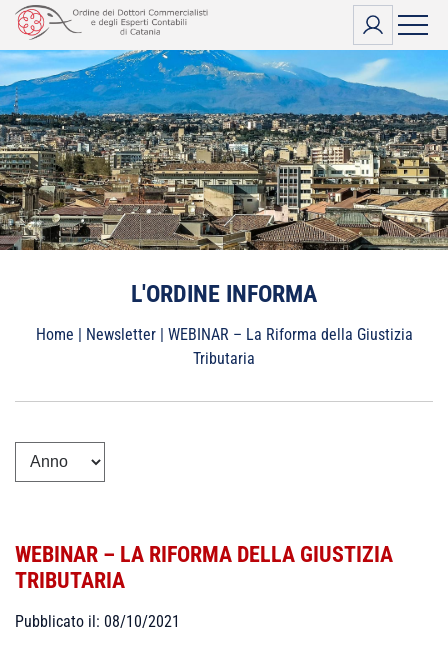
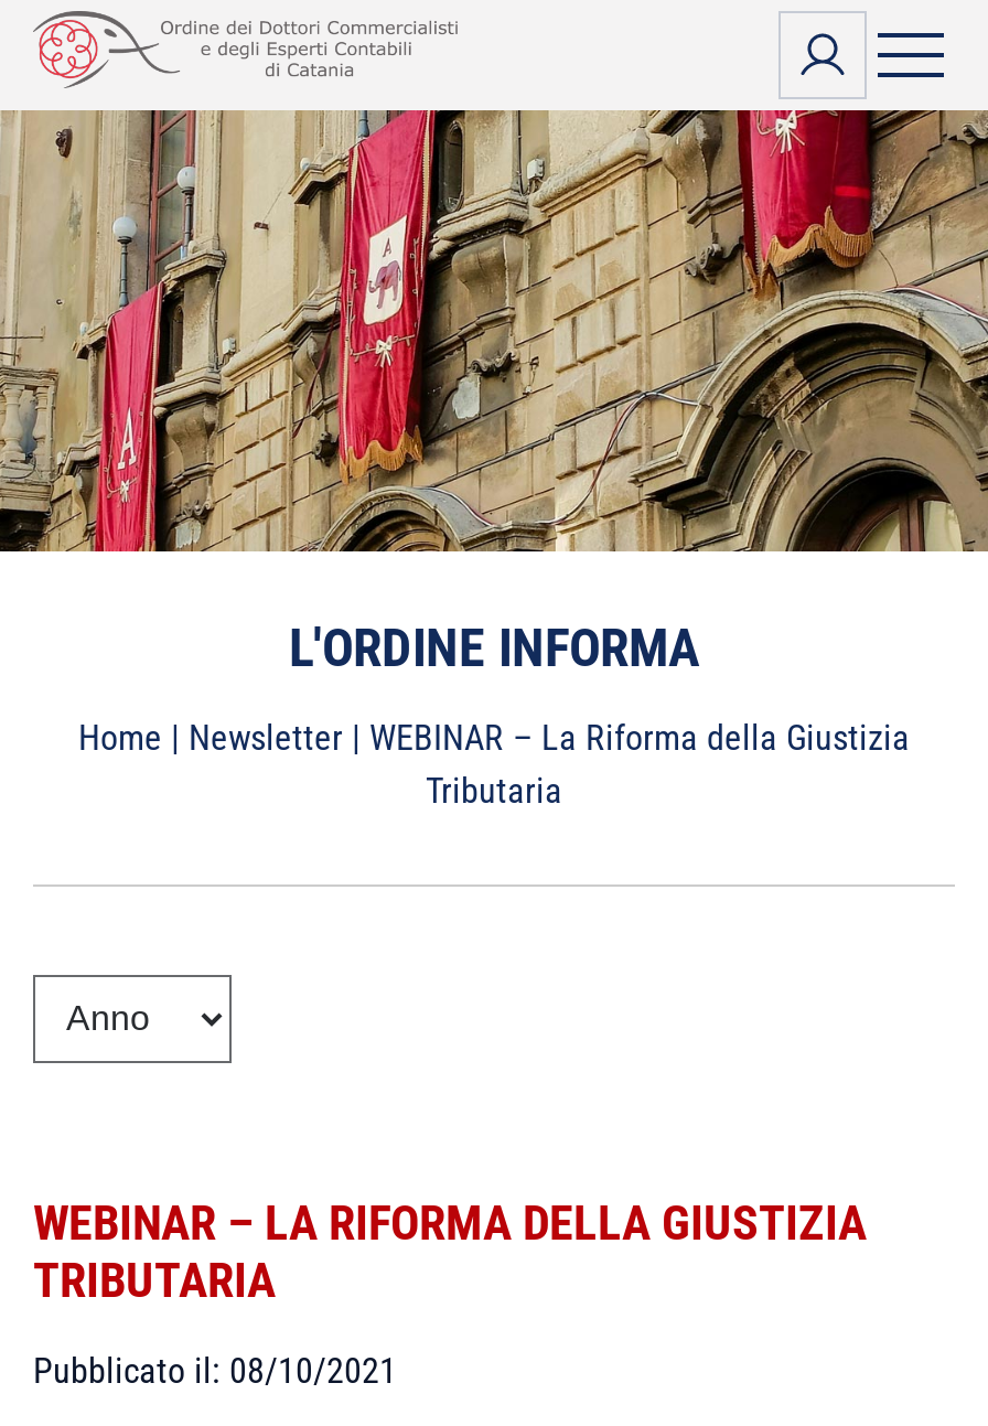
[3,49,445,251] [image] -> [7,108,981,554] [image]

